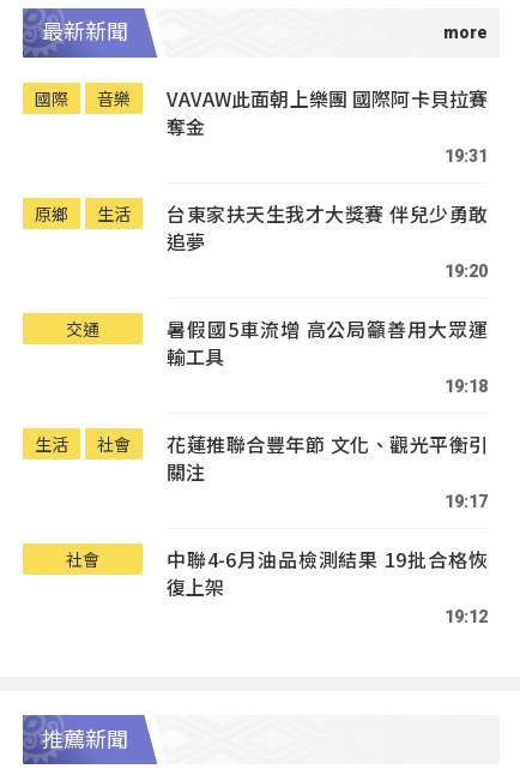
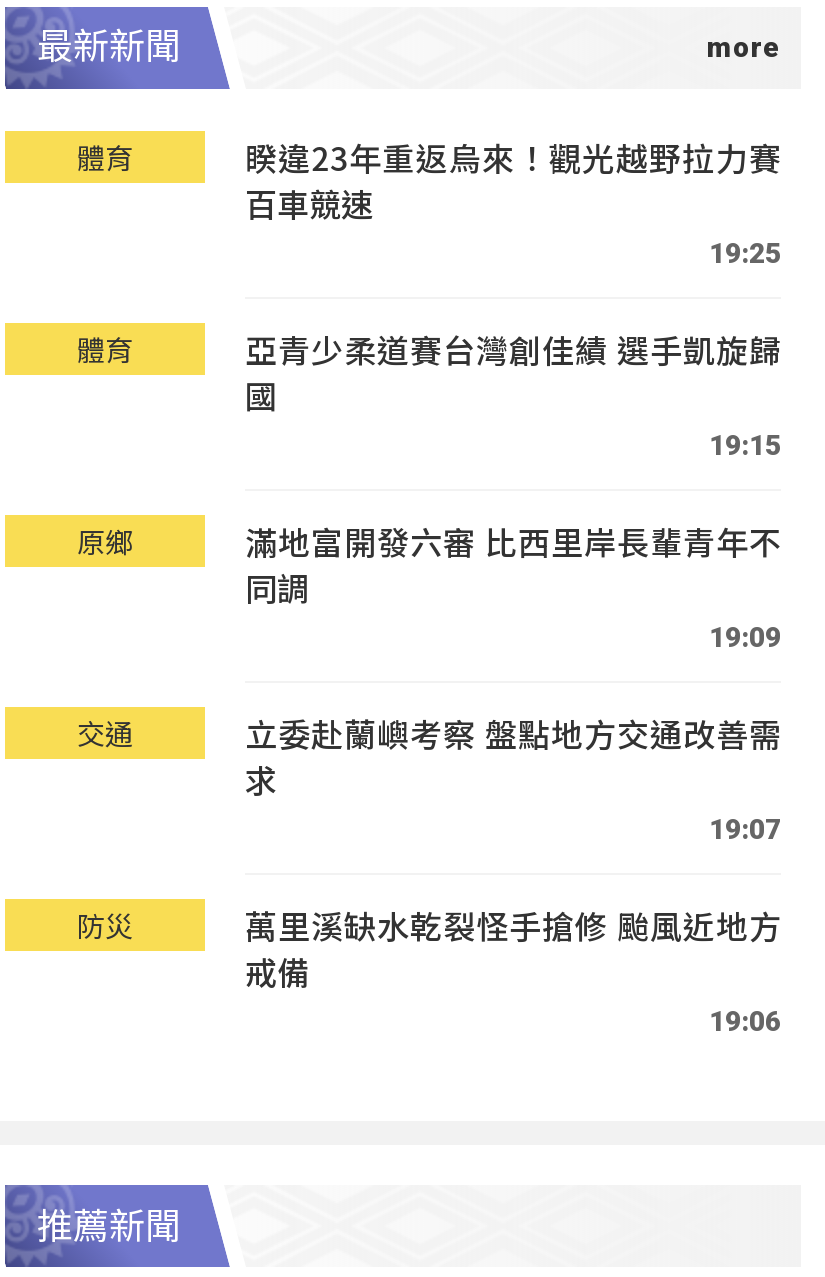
[35,84,488,165] 國際 | 音樂 | VAVAW此面朝上樂團 國際阿卡貝拉賽 | 奪金 | 19:31 -> [77,132,781,460] 體育 | 睽違23年重返烏來！觀光越野拉力賽 | 百車競速 | 19:25 | 體育 | 亞青少柔道賽台灣創佳績 選手凱旋歸 | 國 | 19:15
moved [35,201,68,225] -> [77,520,133,560]: 原鄉
[97,199,488,280] 生活 | 台東家扶天生我才大獎賽 伴兒少勇敢 | 追夢 | 19:20 -> [245,516,781,652] 滿地富開發六審 比西里岸長輩青年不 | 同調 | 19:09
[35,314,488,626] 暑假國5車流增 高公局籲善用大眾運 | 輸工具 | 19:18 | 生活 | 社會 | 花蓮推聯合豐年節 文化、觀光平衡引 | 關注 | 19:17 | 社會 | 中聯4-6月油品檢測結果 19批合格恢 | 復上架 | 19:12 -> [77,708,781,1036] 立委赴蘭嶼考察 盤點地方交通改善需 | 求 | 19:07 | 防災 | 萬里溪缺水乾裂怪手搶修 颱風近地方 | 戒備 | 19:06
moved [66,316,99,340] -> [77,712,133,752]: 交通

